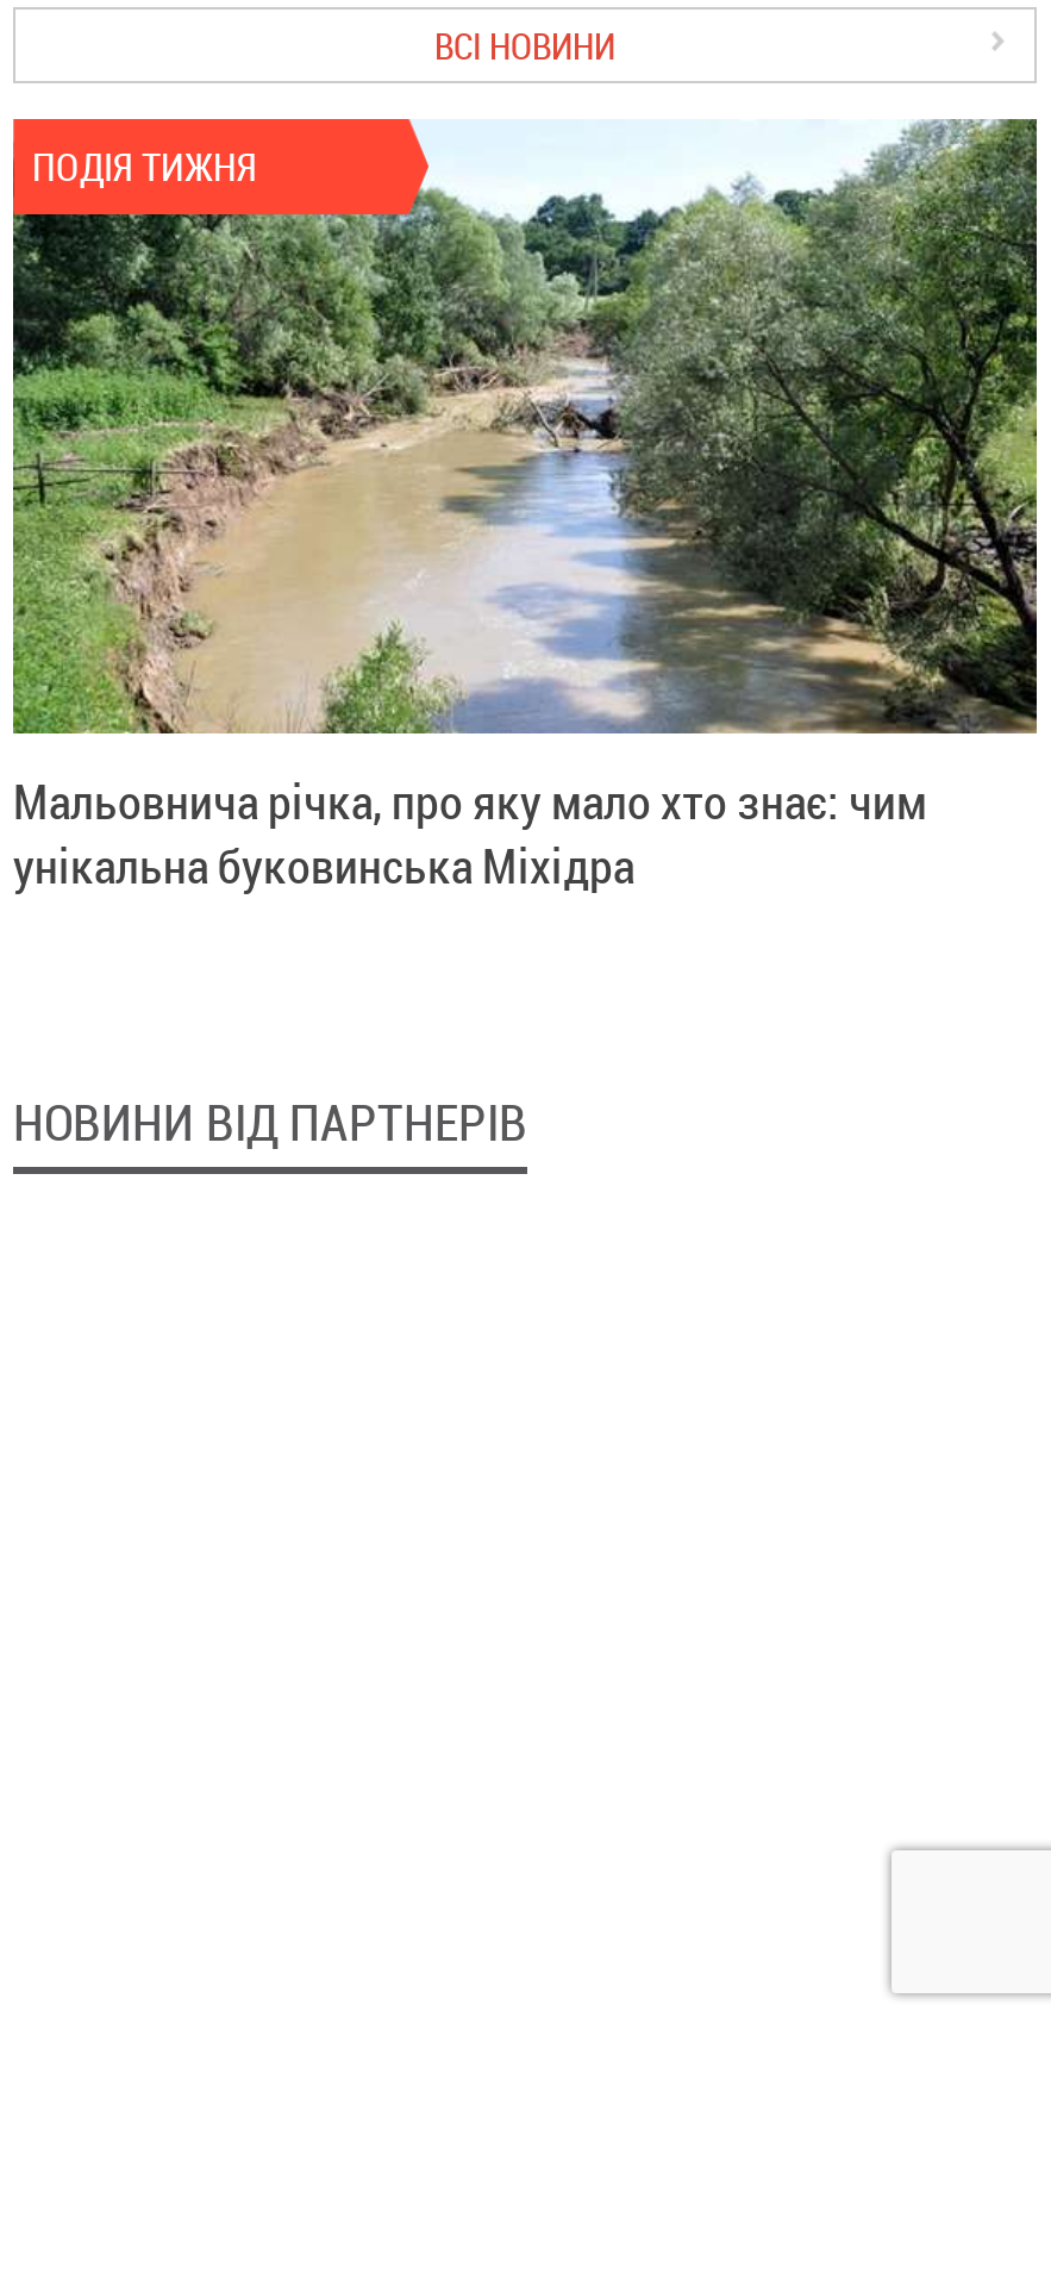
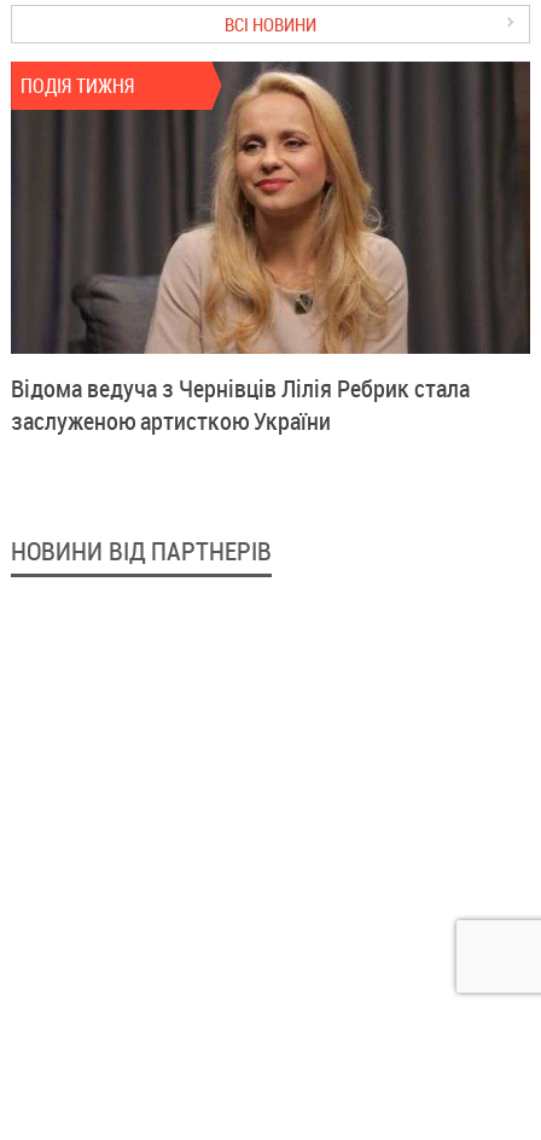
[11,119,1039,899] [image] | Мальовнича річка, про яку мало хто знає: чим | унікальна буковинська Міхідра -> [10,60,531,438] [image] | Відома ведуча з Чернівців Лілія Ребрик стала | заслуженою артисткою України

